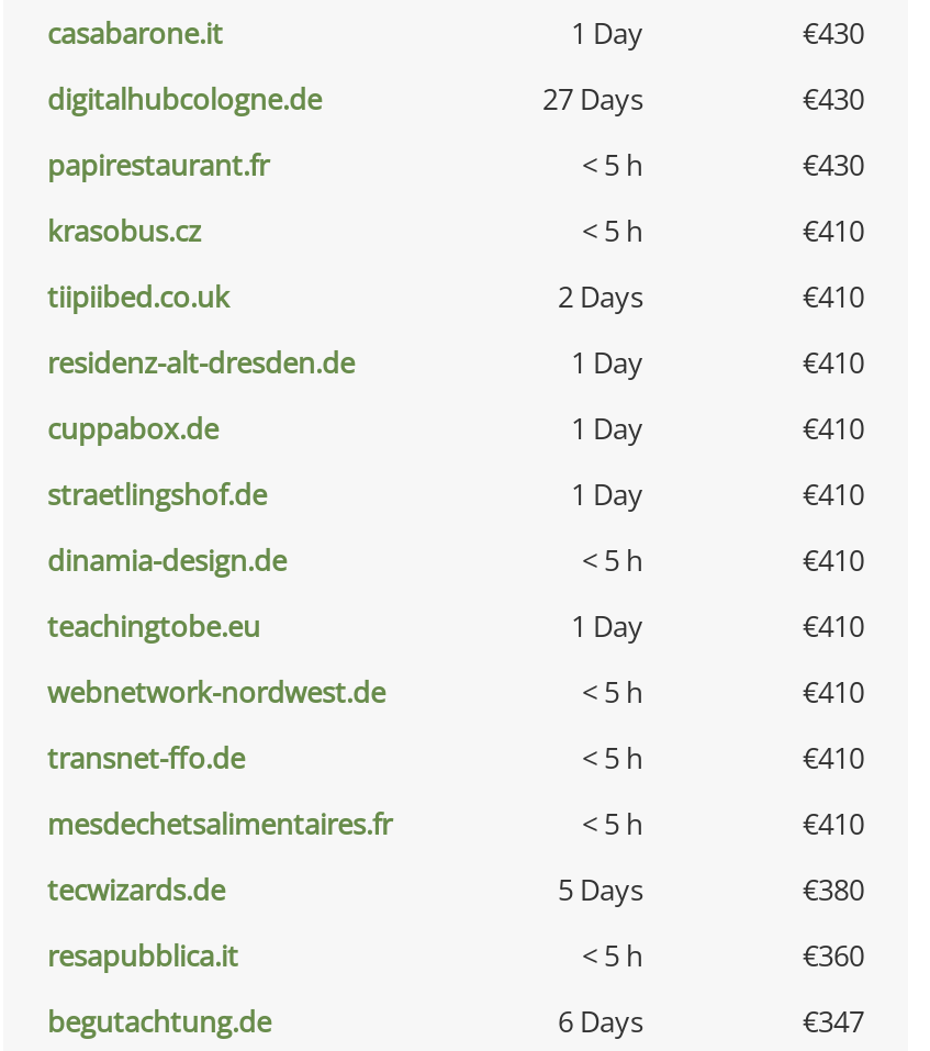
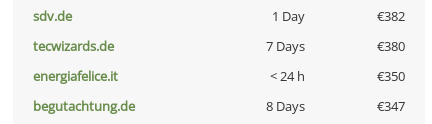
[47,13,223,53] casabarone.it -> [33,7,72,25] sdv.de
[47,13,864,843] €430 | digitalhubcologne.de | 27 Days | €430 | papirestaurant.fr | < 5 h | €430 | krasobus.cz | < 5 h | €410 | tiipiibed.co.uk | 2 Days | €410 | residenz-alt-dresden.de | 1 Day | €410 | cuppabox.de | 1 Day | €410 | straetlingshof.de | 1 Day | €410 | dinamia-design.de | < 5 h | €410 | teachingtobe.eu | 1 Day | €410 | webnetwork-nordwest.de | < 5 h | €410 | transnet-ffo.de | < 5 h | €410 | mesdechetsalimentaires.fr | < 5 h | €410 -> [377,7,405,25] €382
[558,870,643,909] 5 Days -> [265,37,304,55] 7 Days
[47,936,864,975] resapubblica.it | < 5 h | €360 -> [33,67,405,85] energiafelice.it | < 24 h | €350
[558,1002,643,1041] 6 Days -> [265,97,304,115] 8 Days

